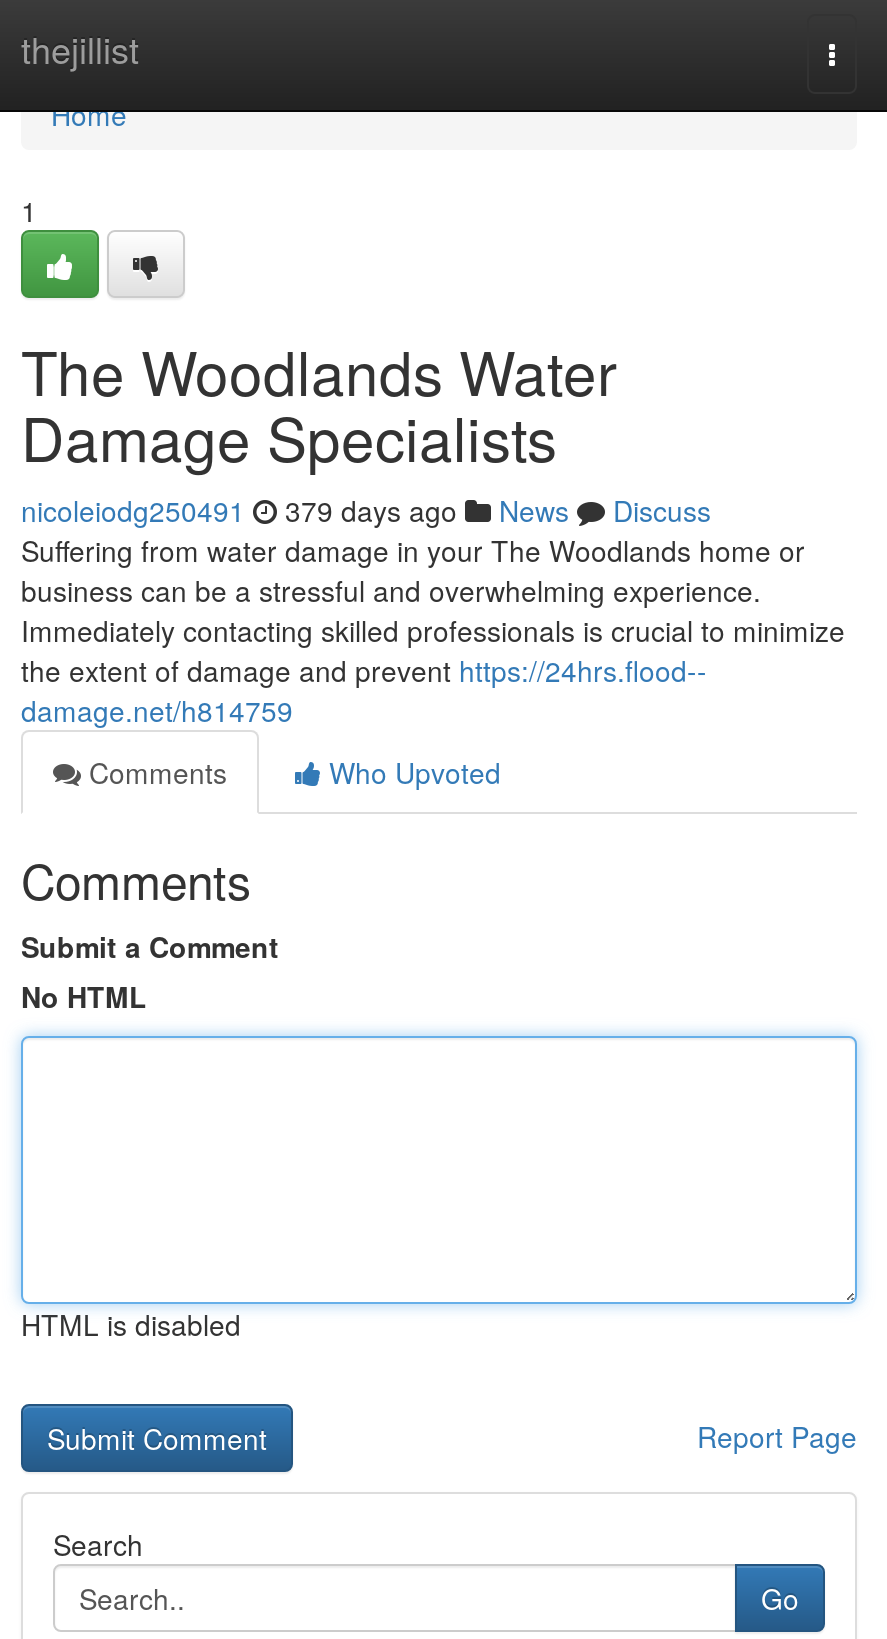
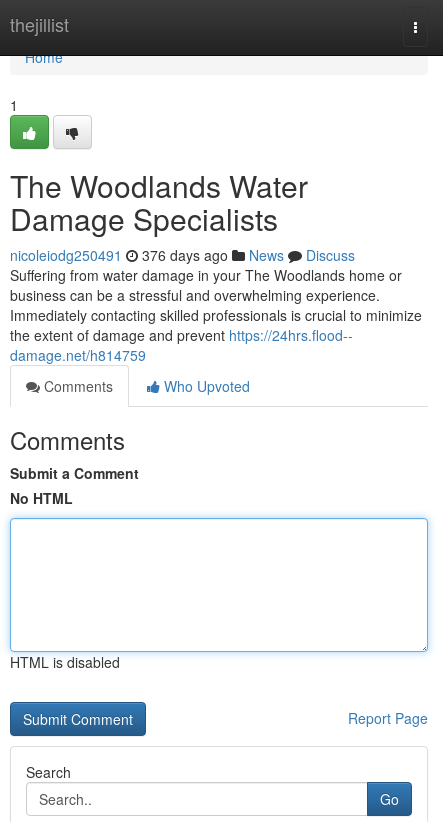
[21,490,711,530] nicoleiodg250491 379 days ago News Discuss -> [10,245,355,265] nicoleiodg250491 376 days ago News Discuss

